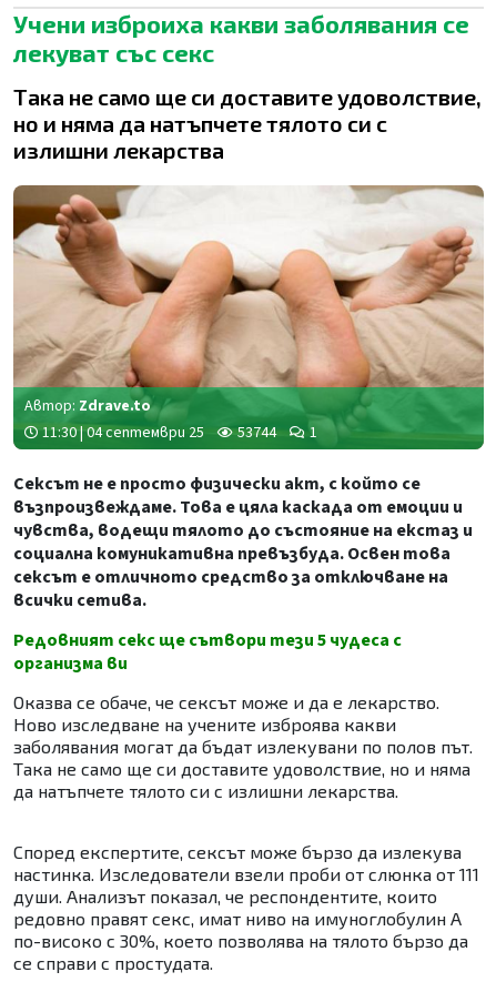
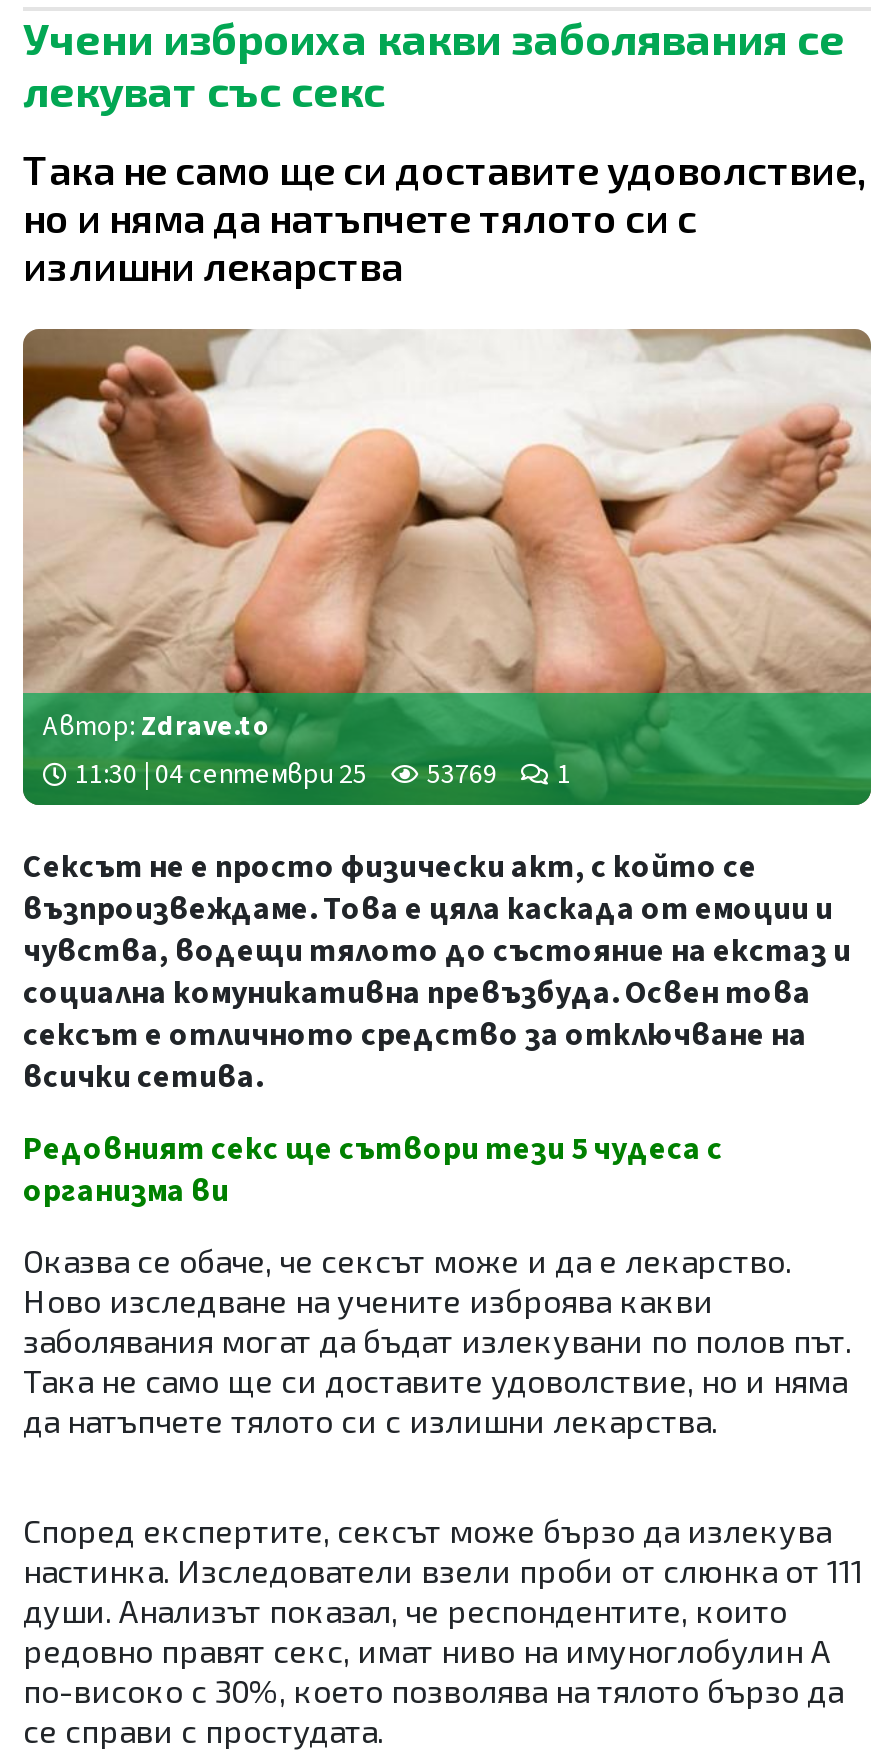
[237,422,276,444] 53744 -> [427,755,497,795] 53769

